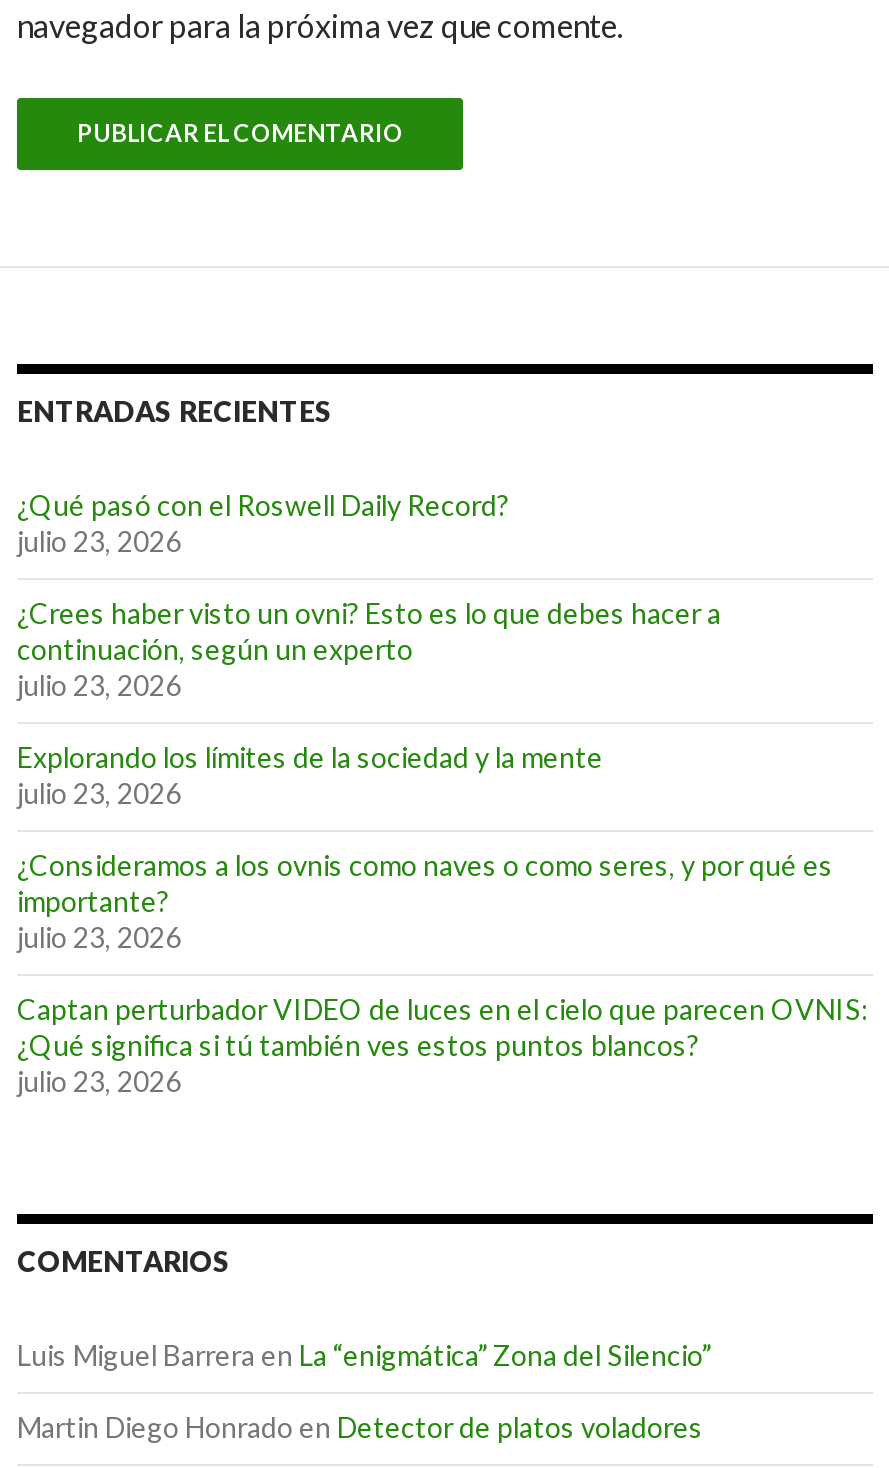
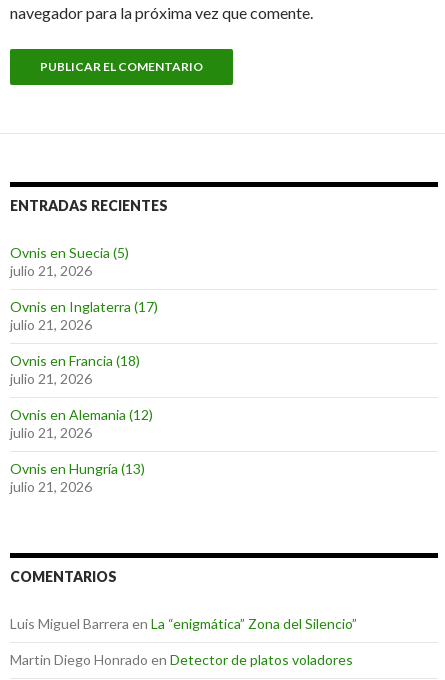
[17,488,509,558] ¿Qué pasó con el Roswell Daily Record? | julio 23, 2026 -> [10,244,129,279] Ovnis en Suecia (5) | julio 21, 2026
[17,596,721,702] ¿Crees haber visto un ovni? Esto es lo que debes hacer a | continuación, según un experto | julio 23, 2026 -> [10,298,158,333] Ovnis en Inglaterra (17) | julio 21, 2026
[17,740,603,810] Explorando los límites de la sociedad y la mente | julio 23, 2026 -> [10,352,140,387] Ovnis en Francia (18) | julio 21, 2026
[17,848,833,954] ¿Consideramos a los ovnis como naves o como seres, y por qué es | importante? | julio 23, 2026 -> [10,406,153,441] Ovnis en Alemania (12) | julio 21, 2026
[17,992,869,1098] Captan perturbador VIDEO de luces en el cielo que parecen OVNIS: | ¿Qué significa si tú también ves estos puntos blancos? | julio 23, 2026 -> [10,460,145,495] Ovnis en Hungría (13) | julio 21, 2026

